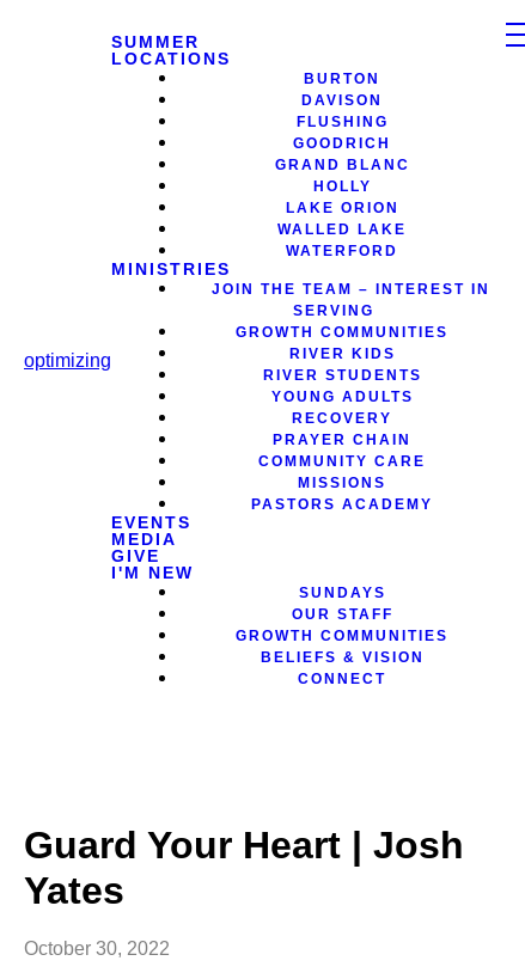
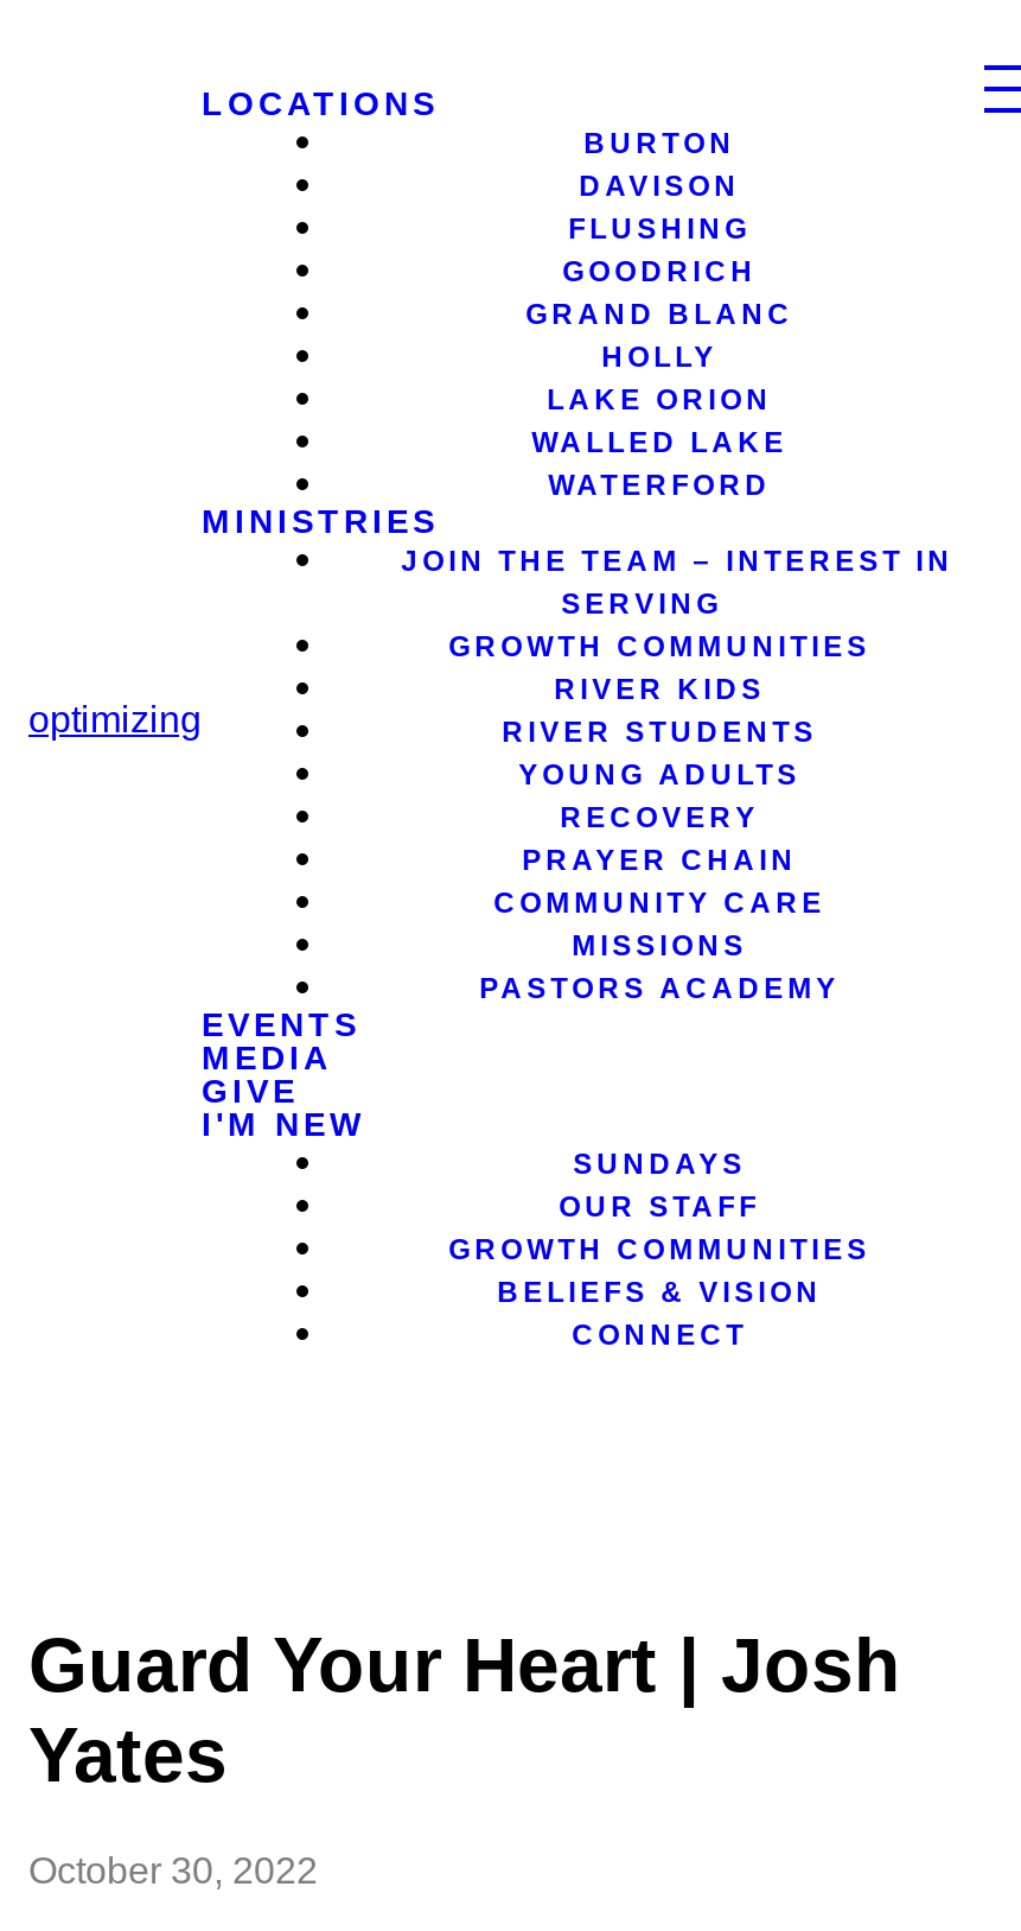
[111,32,200,51] SUMMER -> none

